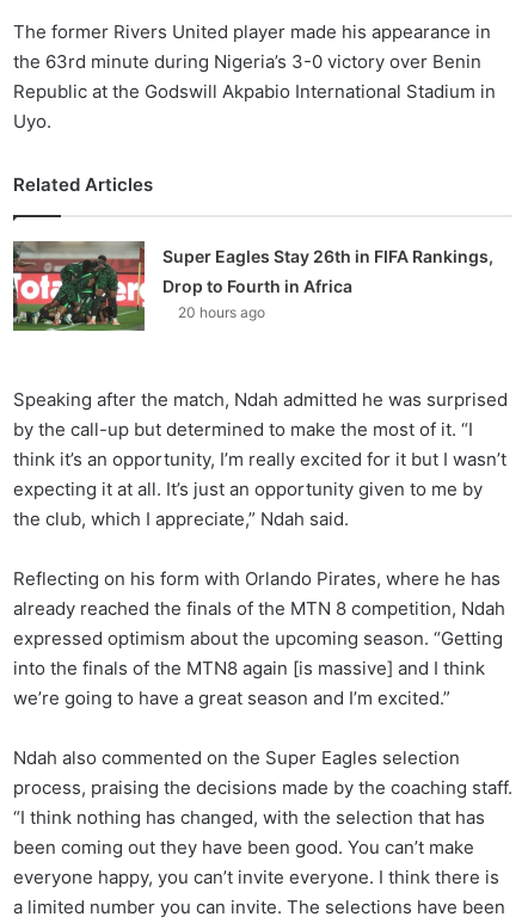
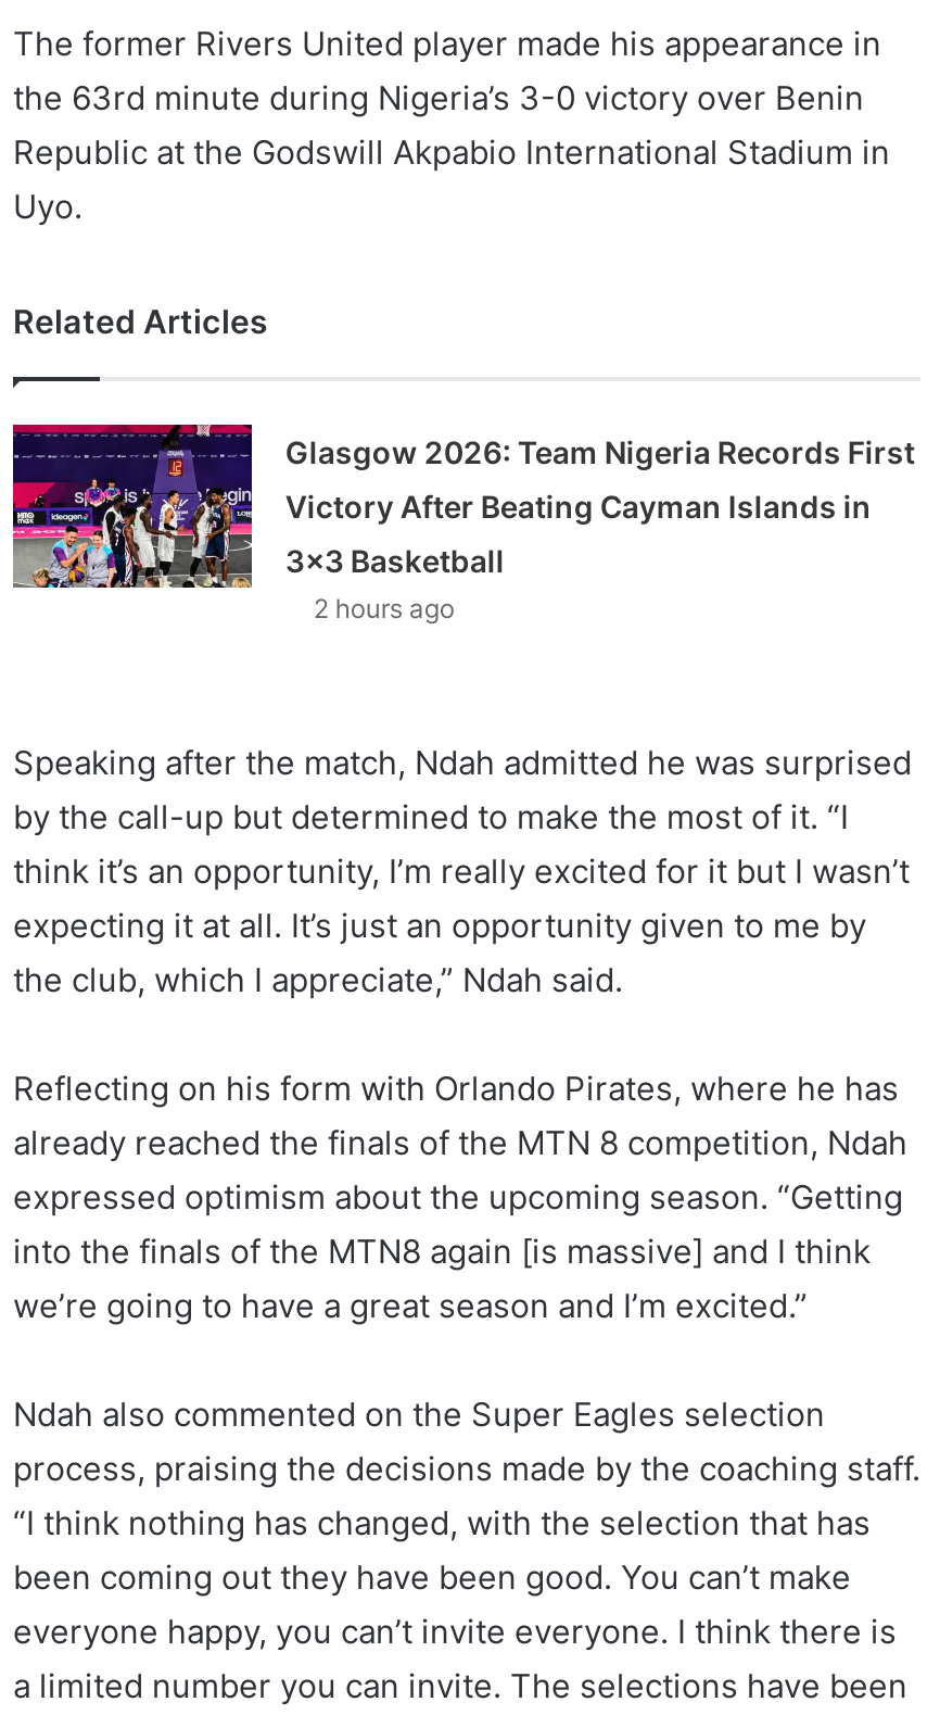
[12,240,494,332] [image] | Super Eagles Stay 26th in FIFA Rankings, | Drop to Fourth in Africa | 20 hours ago -> [11,423,915,624] [image] | Glasgow 2026: Team Nigeria Records First | Victory After Beating Cayman Islands in | 3×3 Basketball | 2 hours ago

